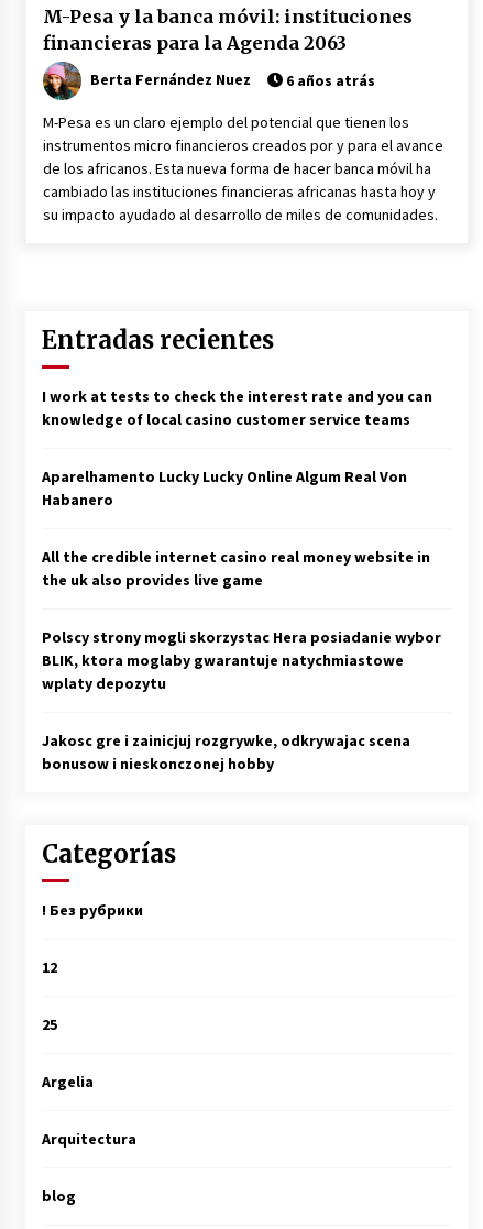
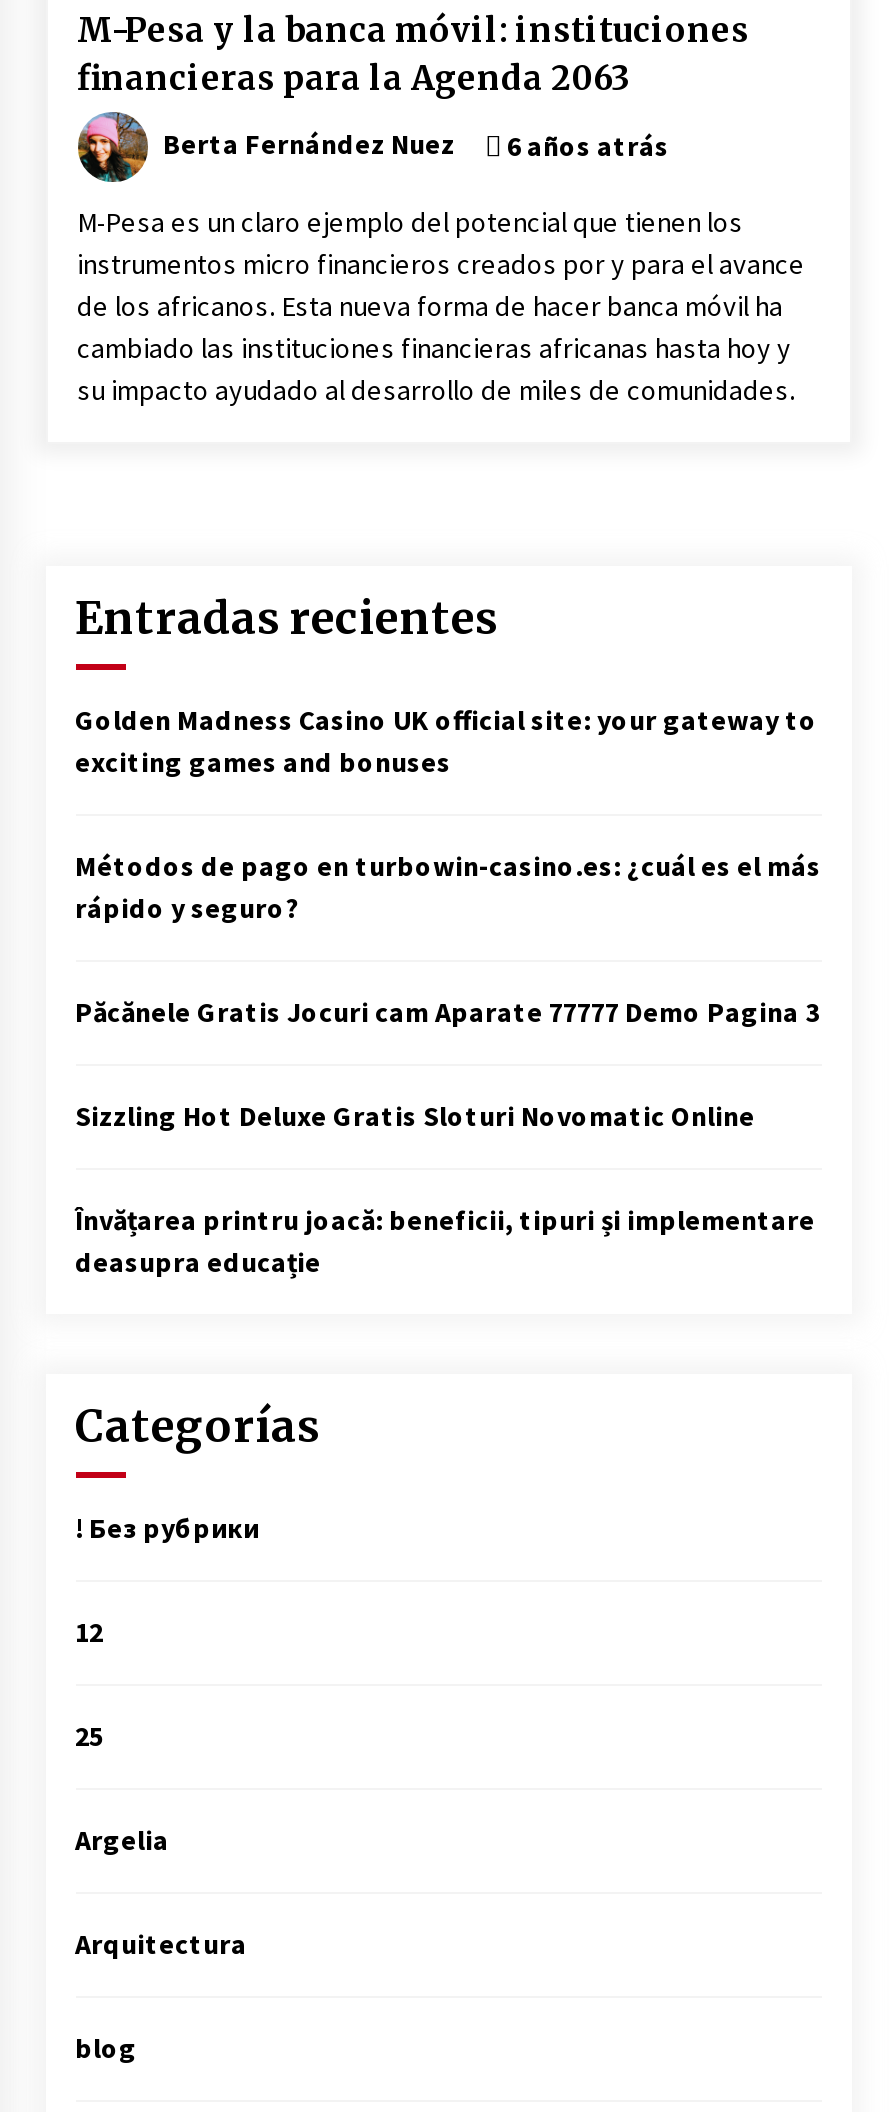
[41,386,432,429] I work at tests to check the interest rate and you can | knowledge of local casino customer service teams -> [75,702,817,780] Golden Madness Casino UK official site: your gateway to | exciting games and bonuses
[41,467,407,509] Aparelhamento Lucky Lucky Online Algum Real Von | Habanero -> [75,848,821,926] Métodos de pago en turbowin-casino.es: ¿cuál es el más | rápido y seguro?
[41,547,430,590] All the credible internet casino real money website in | the uk also provides live game -> [75,994,819,1030] Păcănele Gratis Jocuri cam Aparate 77777 Demo Pagina 3
[41,627,441,693] Polscy strony mogli skorzystac Hera posiadanie wybor | BLIK, ktora moglaby gwarantuje natychmiastowe | wplaty depozytu -> [75,1098,755,1134] Sizzling Hot Deluxe Gratis Sloturi Novomatic Online
[41,731,410,773] Jakosc gre i zainicjuj rozgrywke, odkrywajac scena | bonusow i nieskonczonej hobby -> [75,1202,815,1280] Învățarea printru joacă: beneficii, tipuri și implementare | deasupra educație

